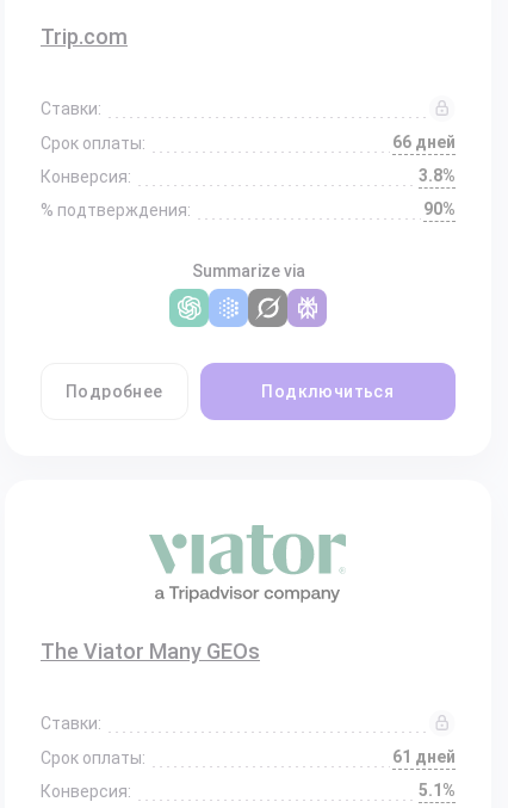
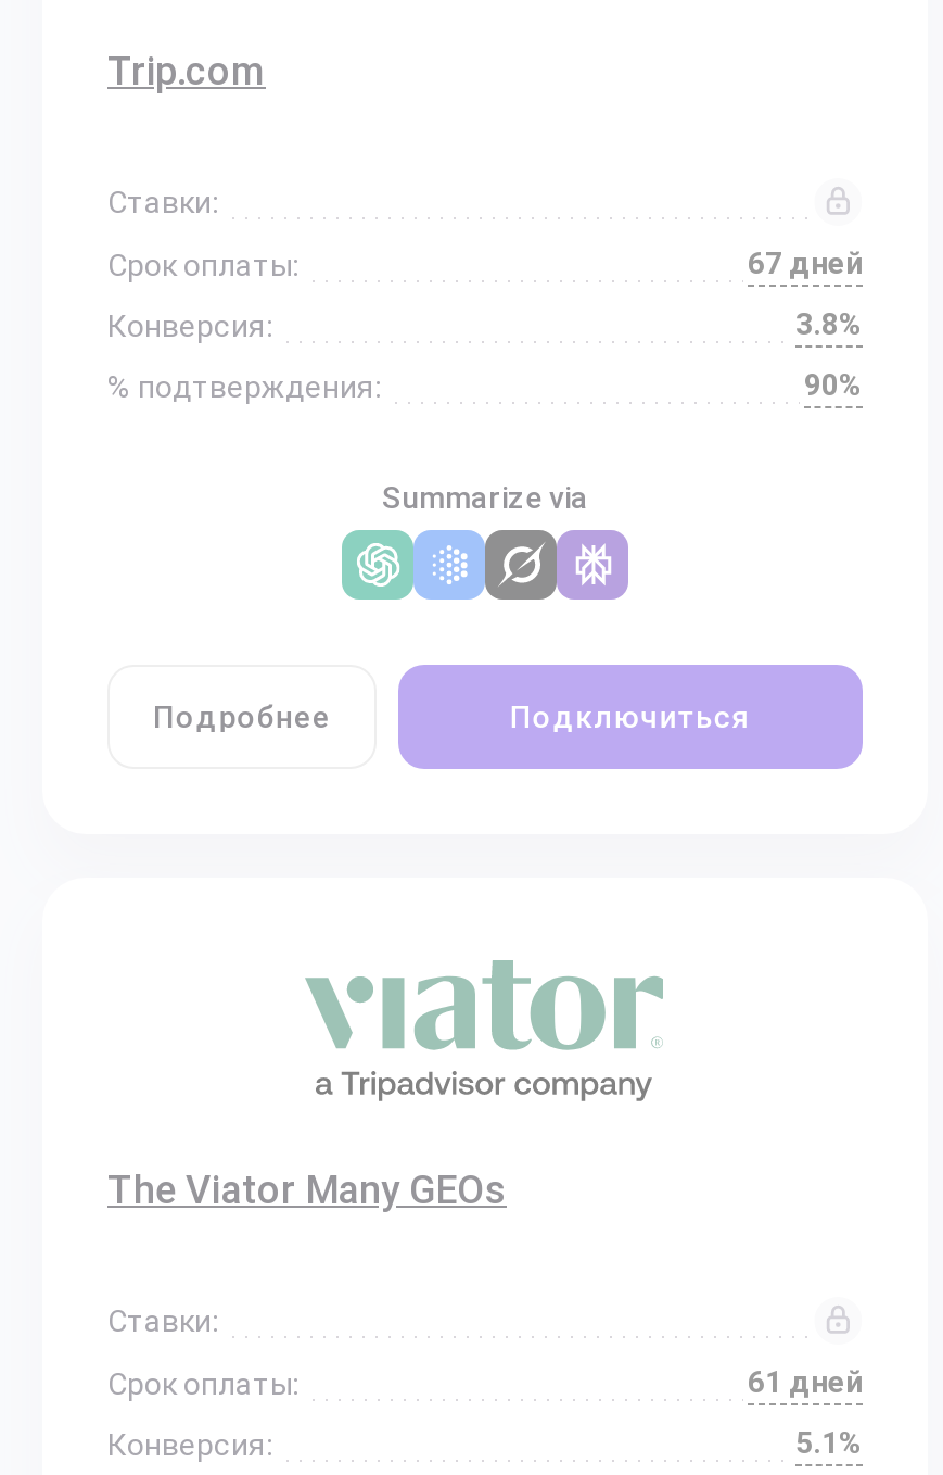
[392,132,456,152] 66 дней -> [748,245,863,280] 67 дней

